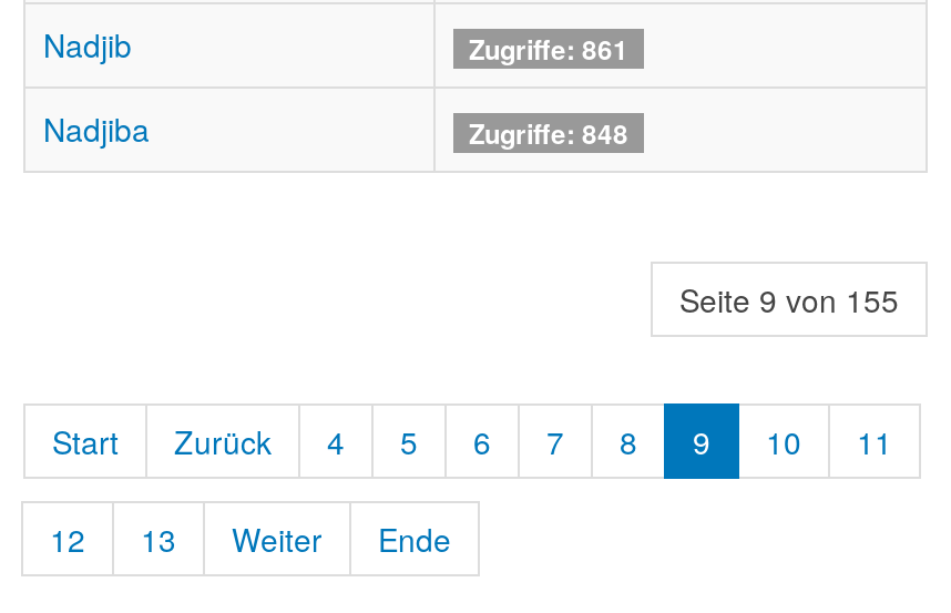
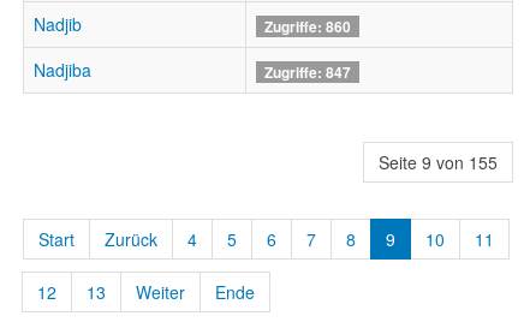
[469,29,628,69] Zugriffe: 861 -> [264,16,351,38] Zugriffe: 860
[469,114,628,154] Zugriffe: 848 -> [264,62,351,83] Zugriffe: 847

